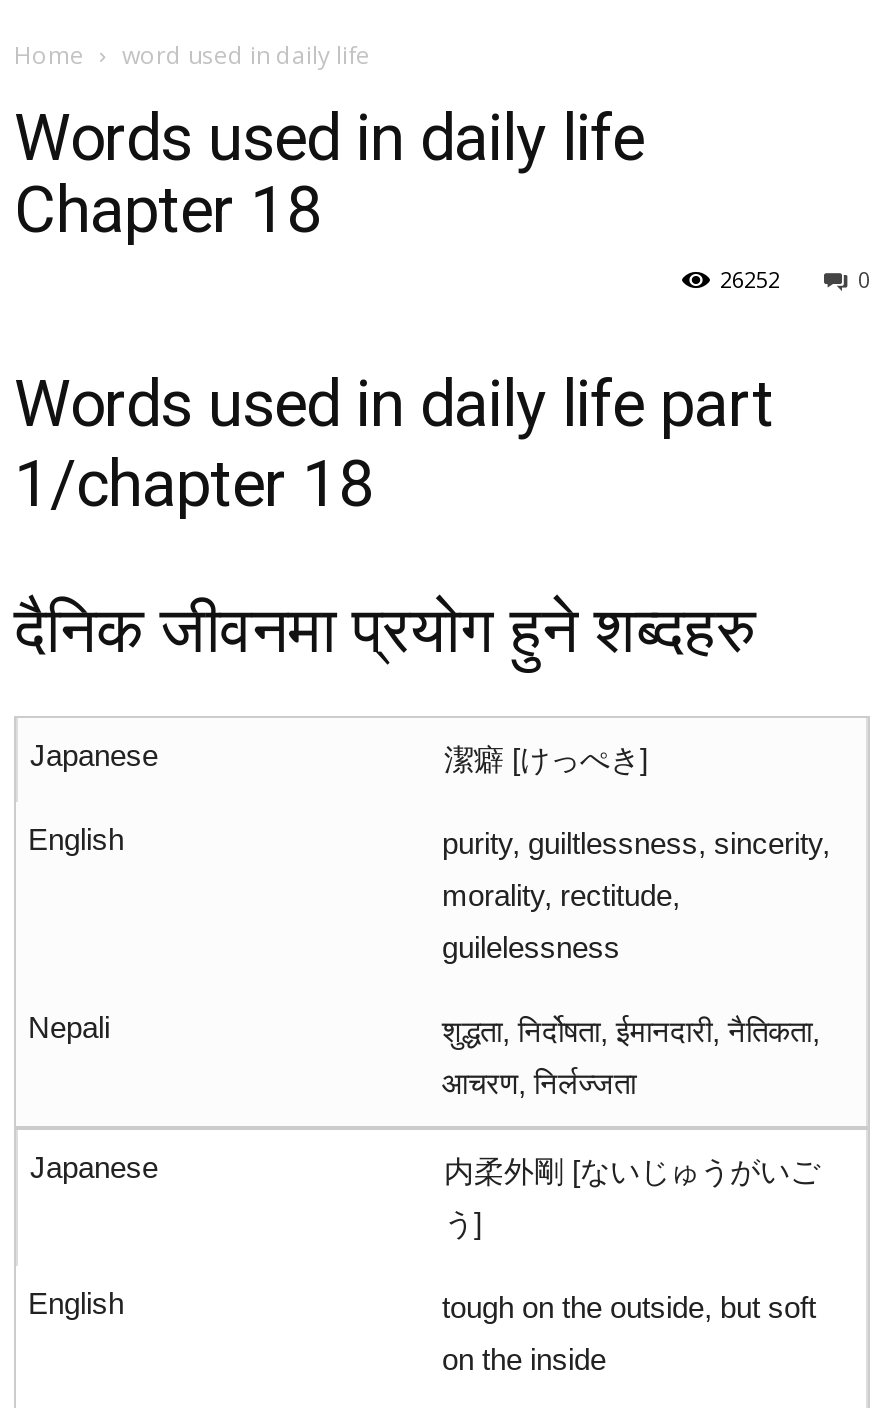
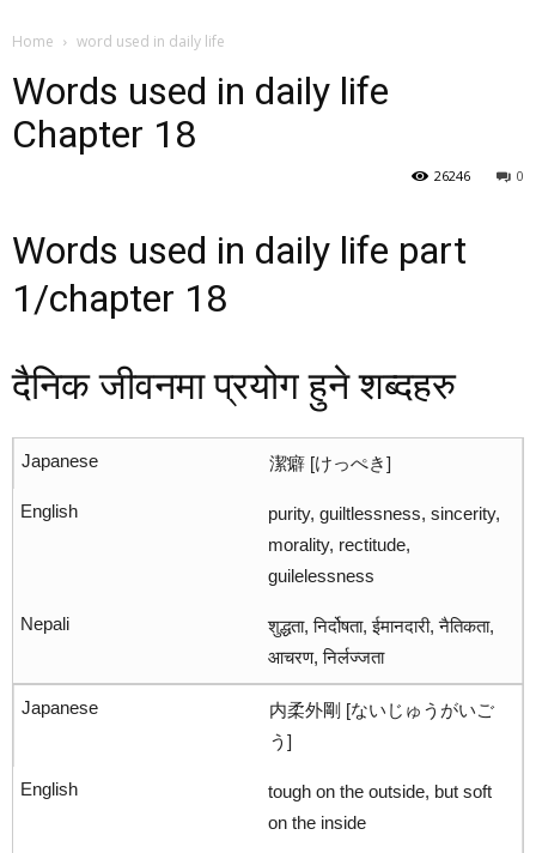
[720,264,780,294] 26252 -> [434,167,470,184] 26246

